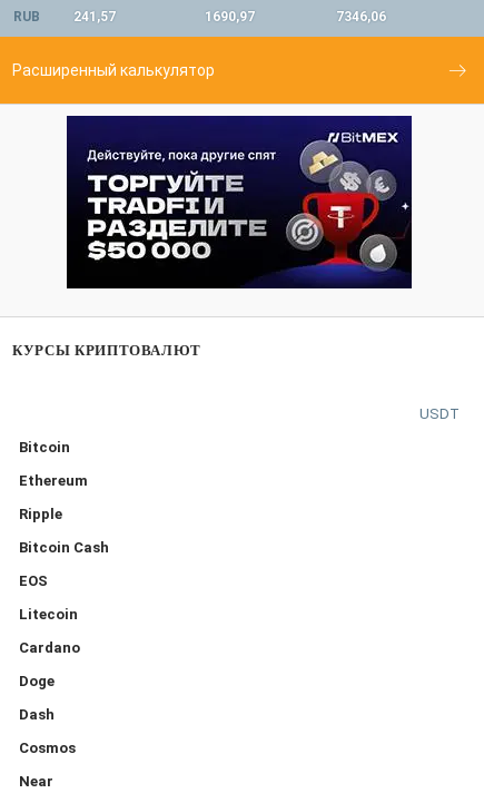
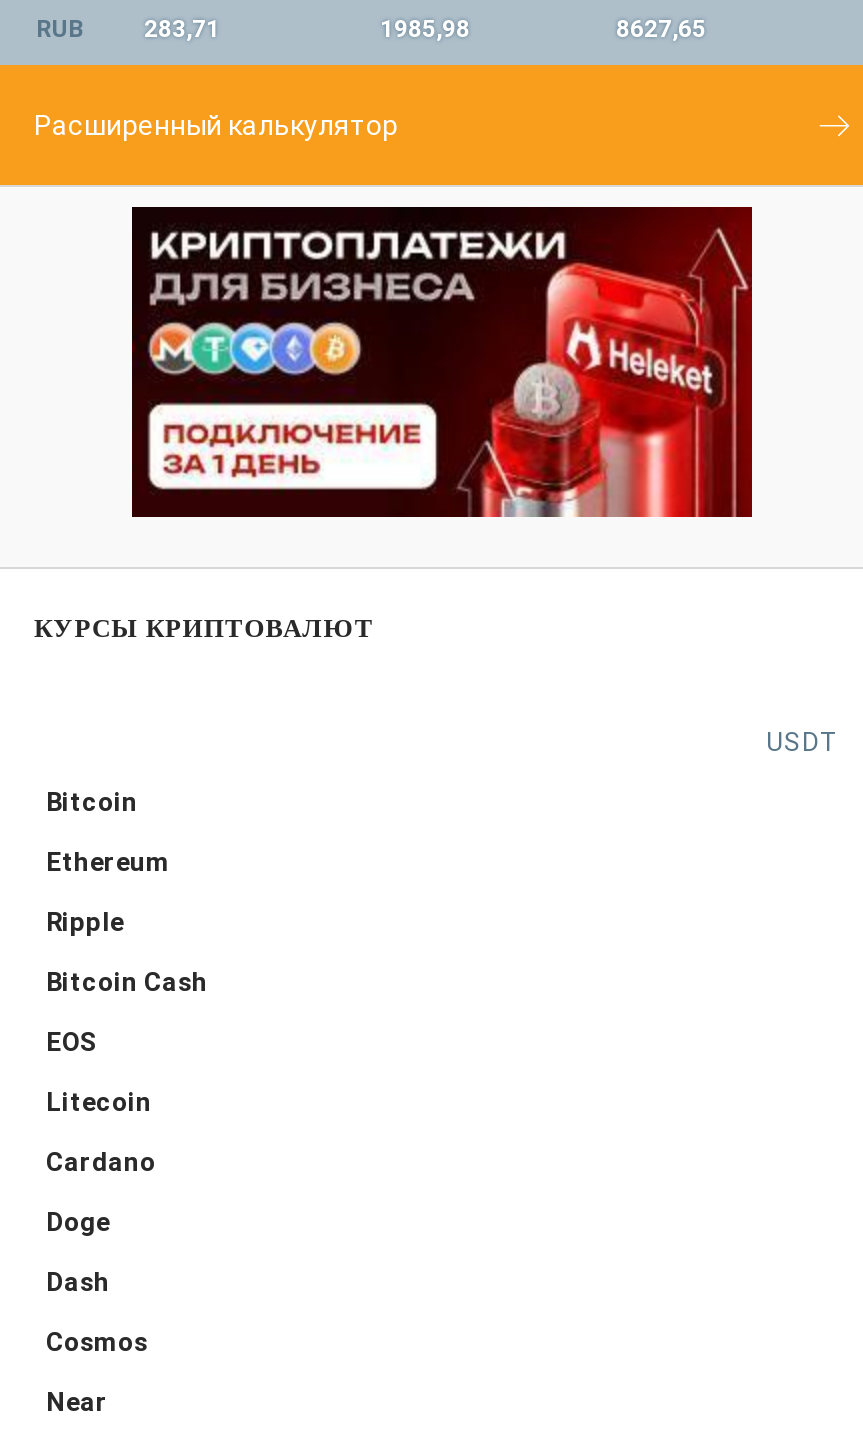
[73,9,116,25] 241,57 -> [144,16,220,44] 283,71
[205,9,255,25] 1690,97 -> [380,16,470,44] 1985,98
[336,9,386,25] 7346,06 -> [616,16,706,44] 8627,65
[67,115,413,290] [image] -> [132,205,754,519] [image]

